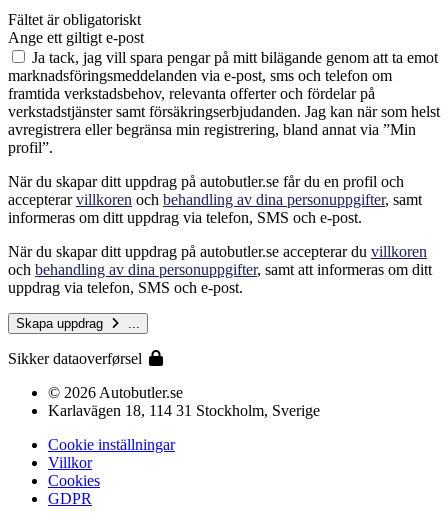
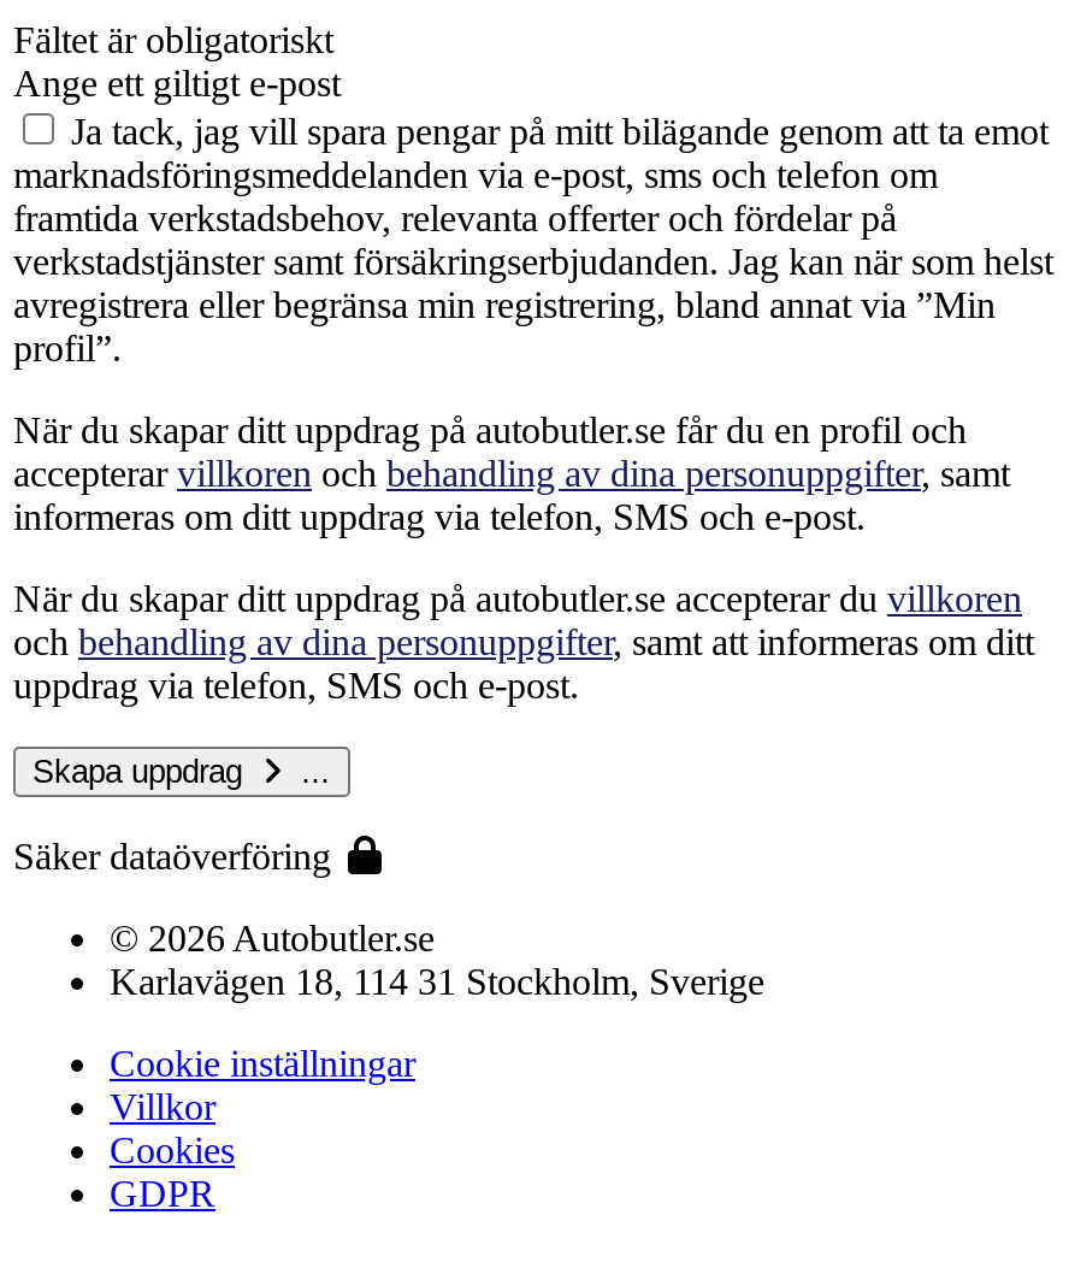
[8,350,146,367] Sikker dataoverførsel -> [13,836,341,877] Säker dataöverföring

